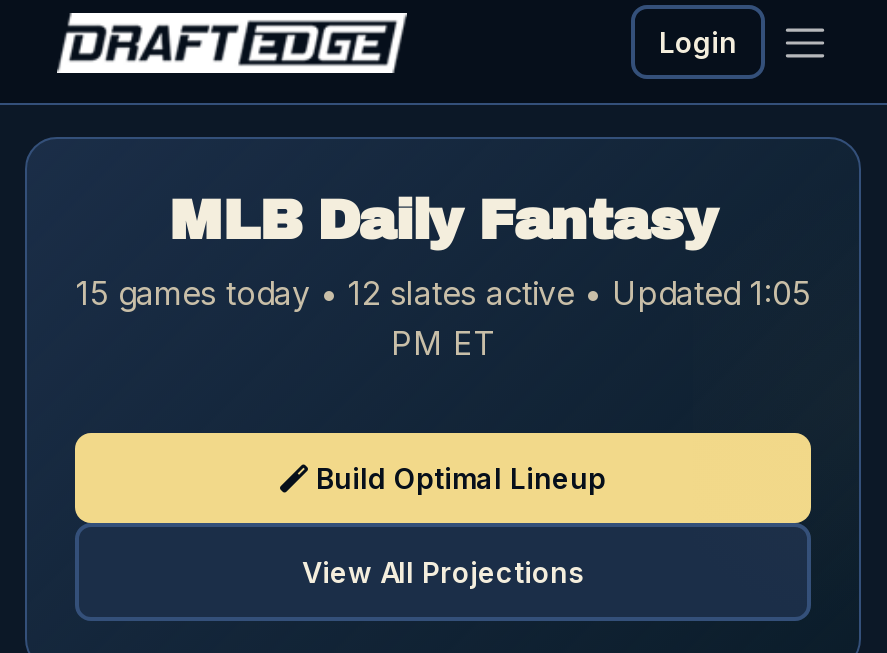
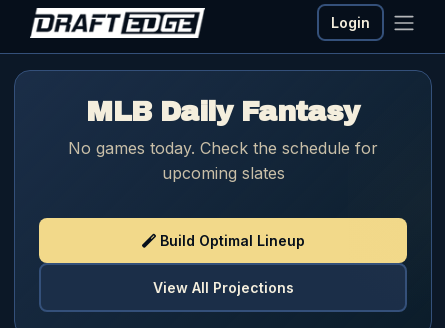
[76,273,810,363] 15 games today • 12 slates active • Updated 1:05 | PM ET -> [68,138,378,183] No games today. Check the schedule for | upcoming slates

